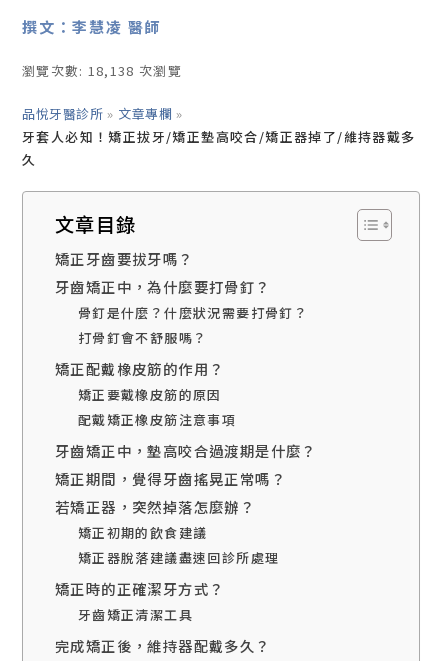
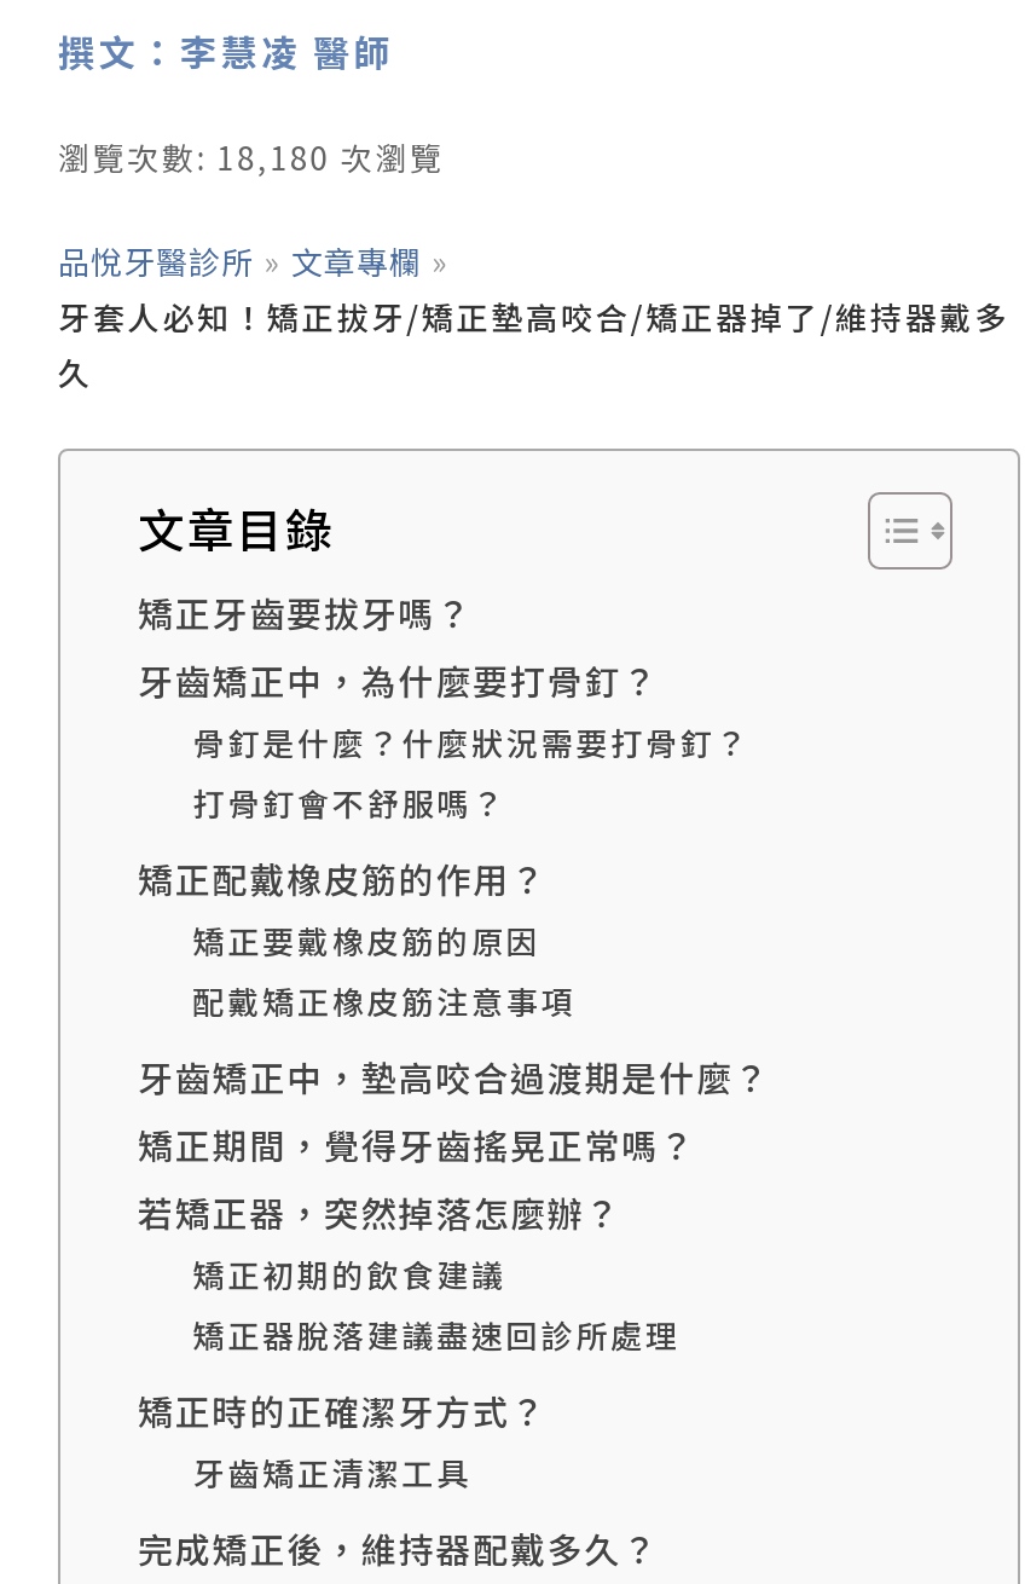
[22,61,182,80] 瀏覽次數: 18,138 次瀏覽 -> [58,134,444,180] 瀏覽次數: 18,180 次瀏覽

